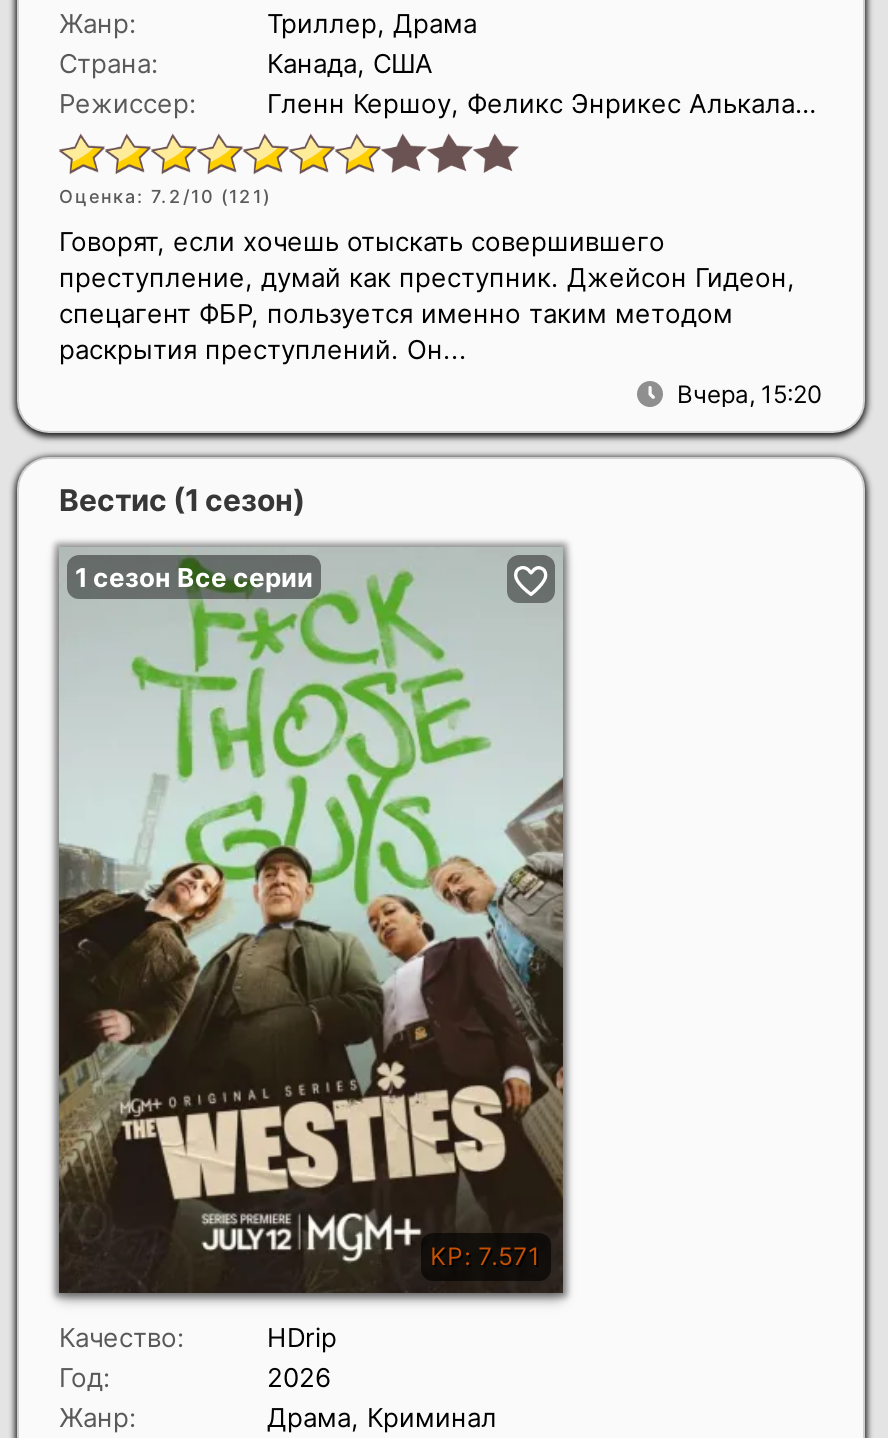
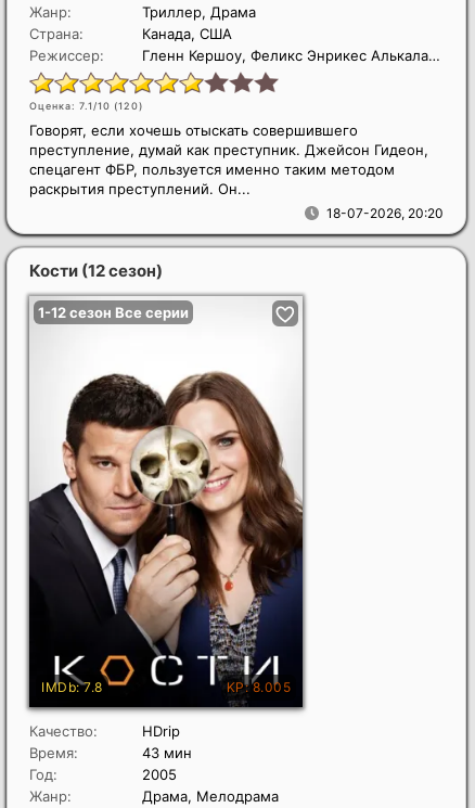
[59,184,271,206] Оценка: 7.2/10 (121) -> [29,100,143,112] Оценка: 7.1/10 (120)
[677,378,823,408] Вчера, 15:20 -> [326,205,444,221] 18-07-2026, 20:20
[59,480,305,518] Вестис (1 сезон) -> [29,261,163,281] Кости (12 сезон)
[57,548,565,1288] [image] -> [29,296,303,706] [image]
none -> [29,744,192,761] Время: | 43 мин
[267,1360,331,1392] 2026 -> [142,766,177,783] 2005
[267,1400,497,1432] Драма, Криминал -> [142,788,279,805] Драма, Мелодрама

